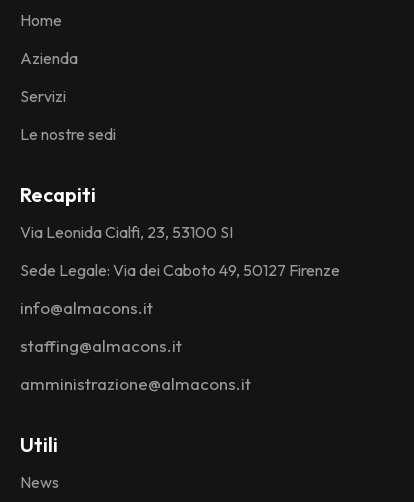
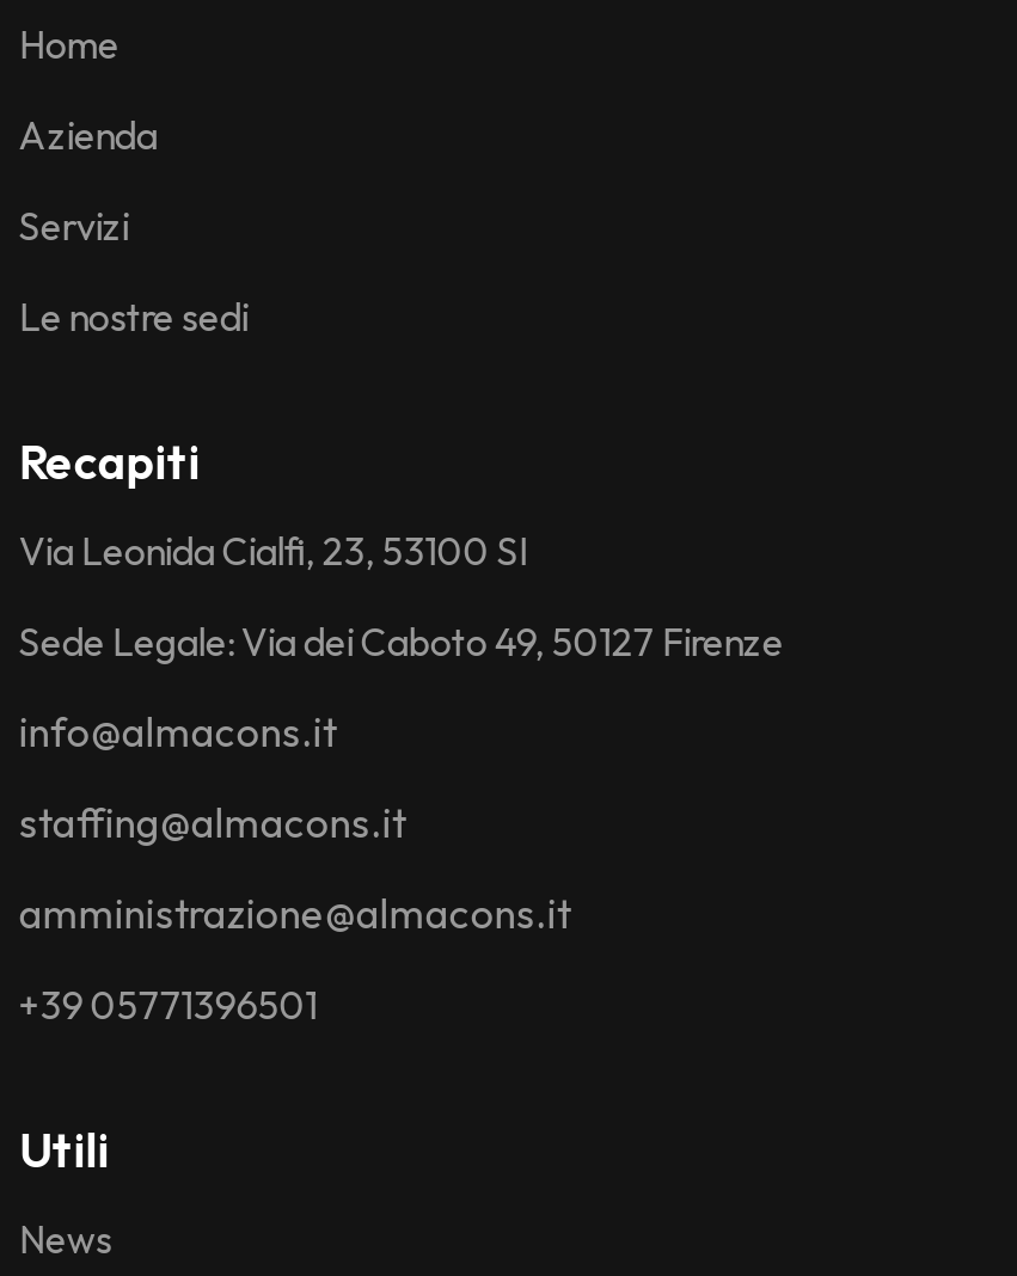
none -> [19,981,318,1029] +39 05771396501

